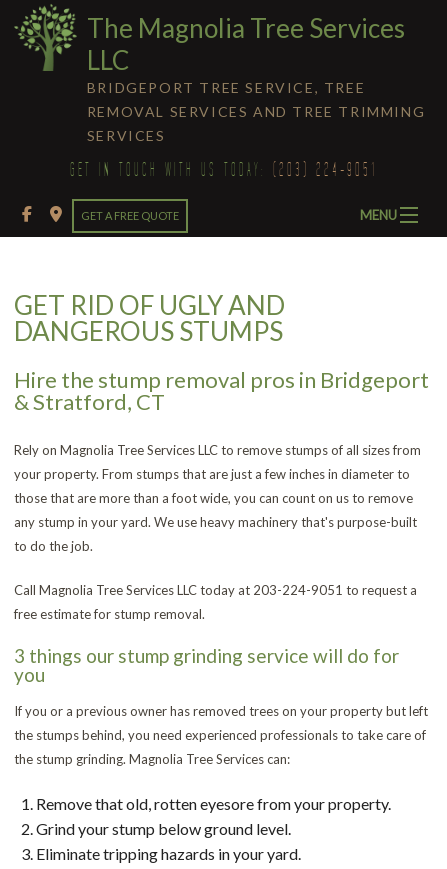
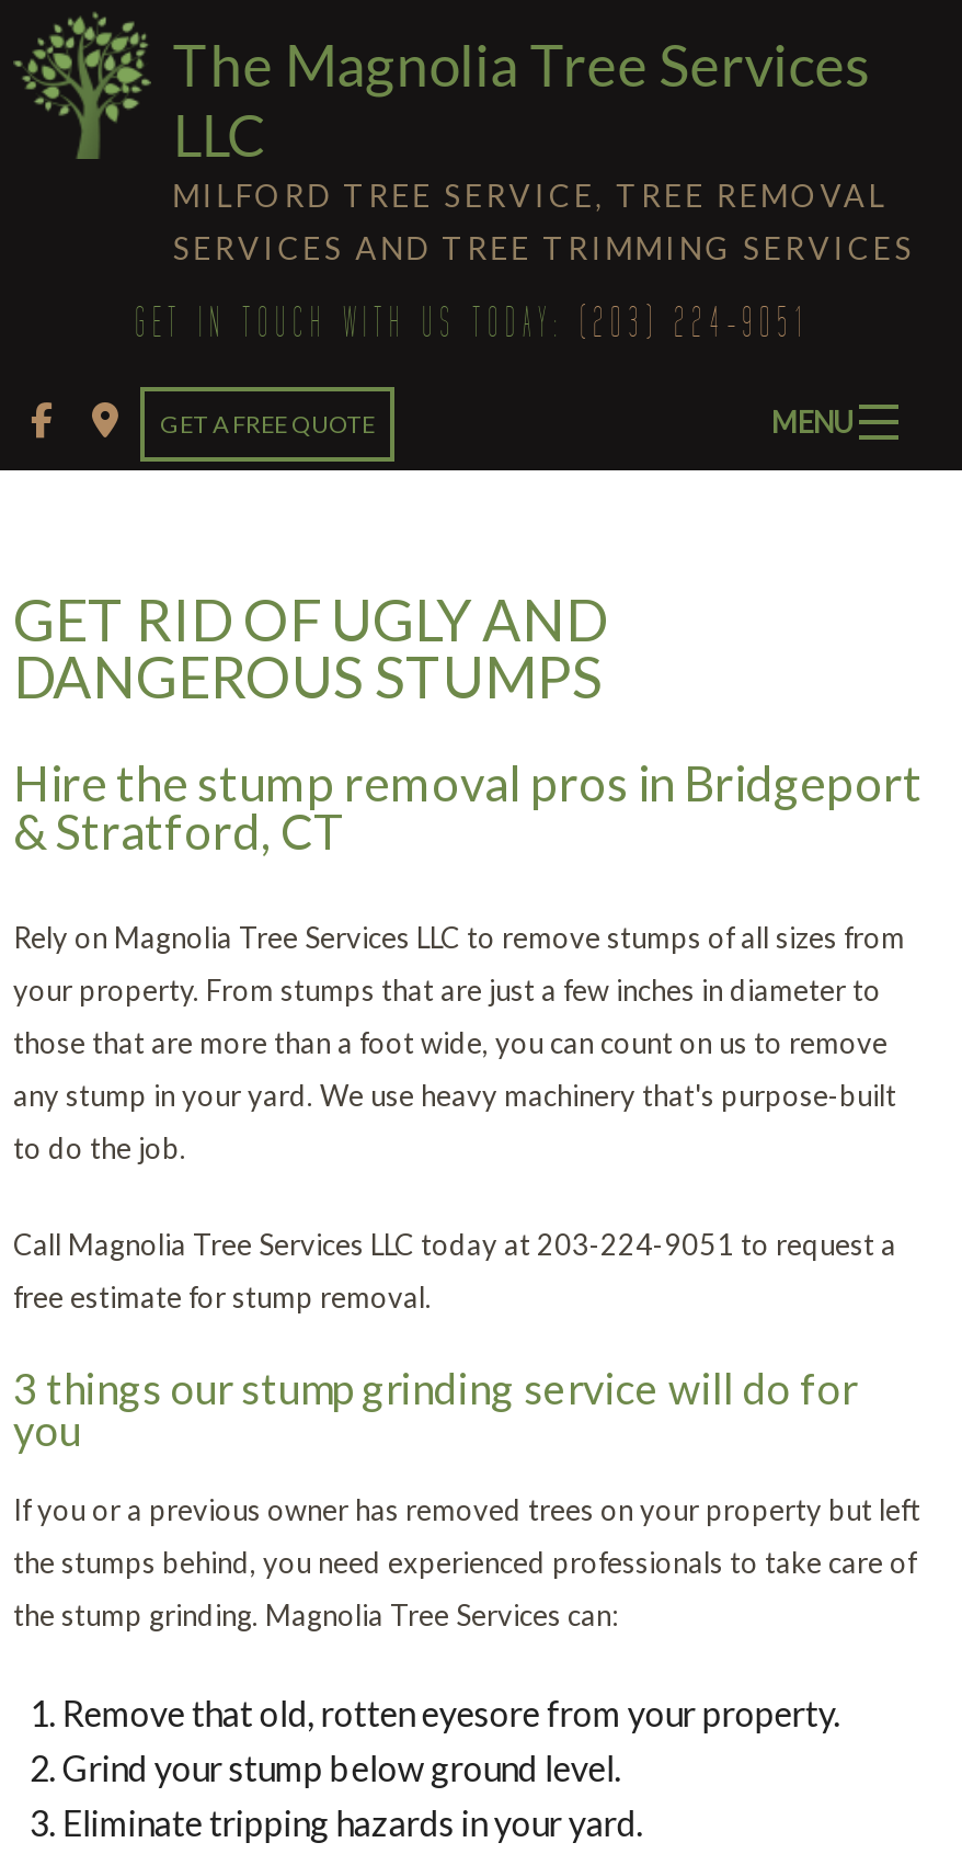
[87,79,425,144] BRIDGEPORT TREE SERVICE, TREE | REMOVAL SERVICES AND TREE TRIMMING | SERVICES -> [172,177,915,266] MILFORD TREE SERVICE, TREE REMOVAL | SERVICES AND TREE TRIMMING SERVICES

